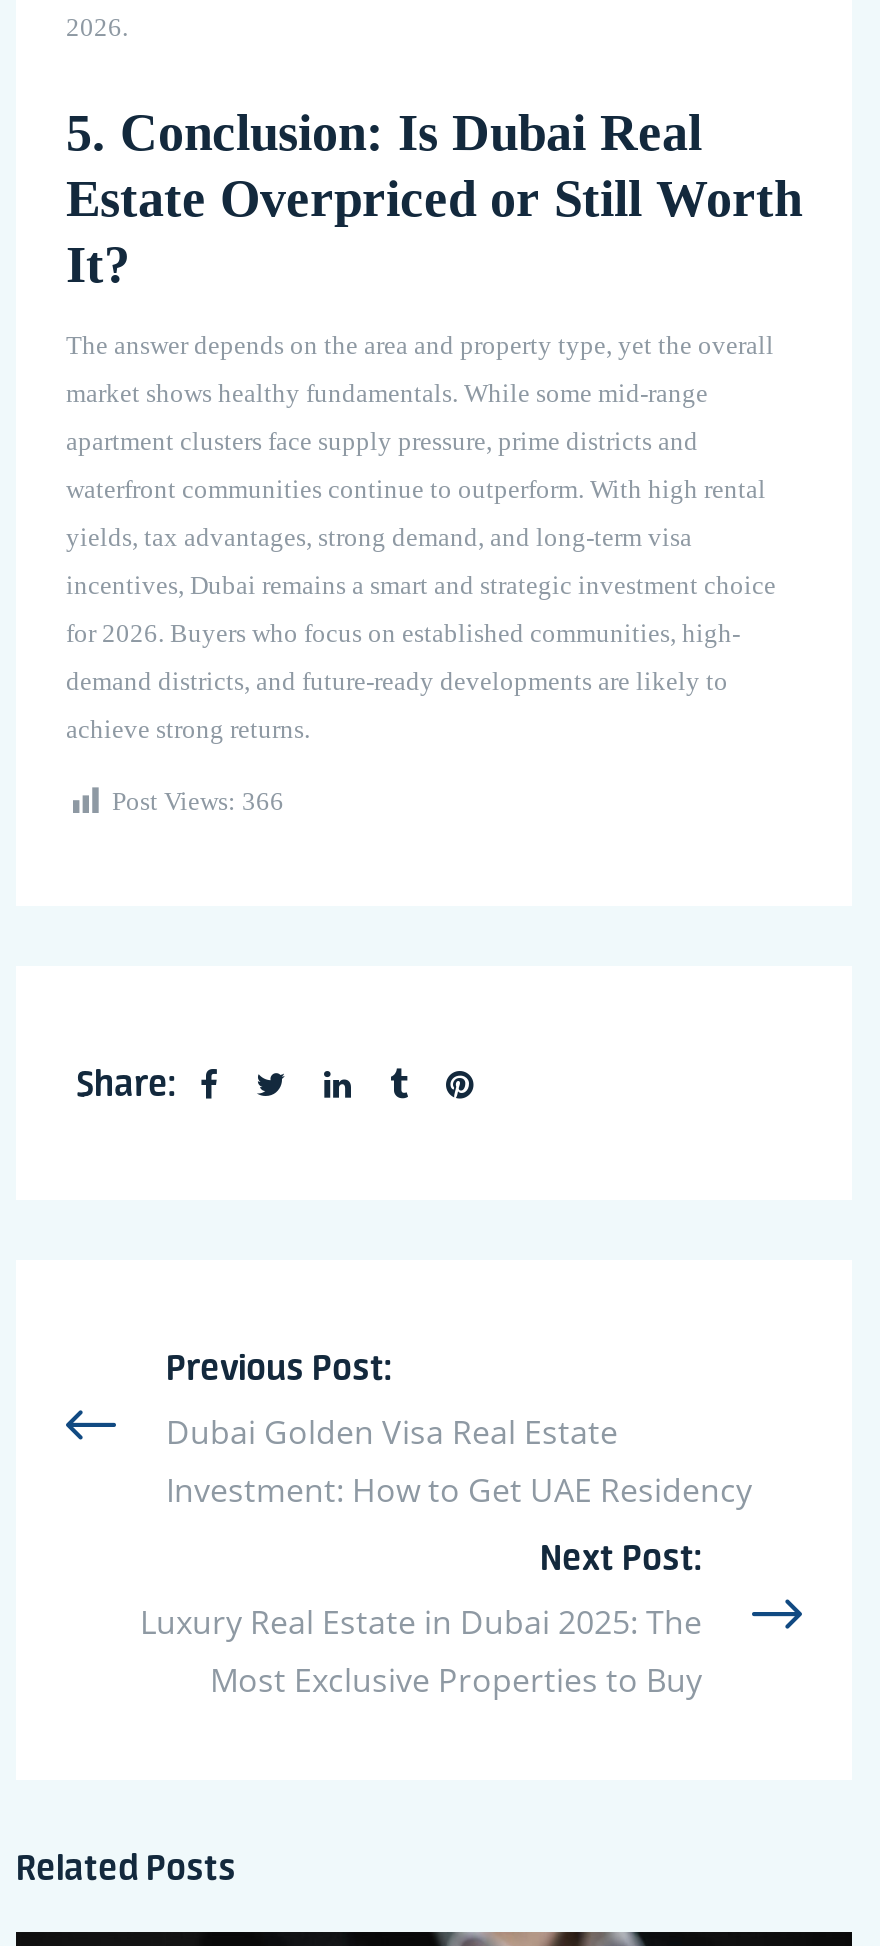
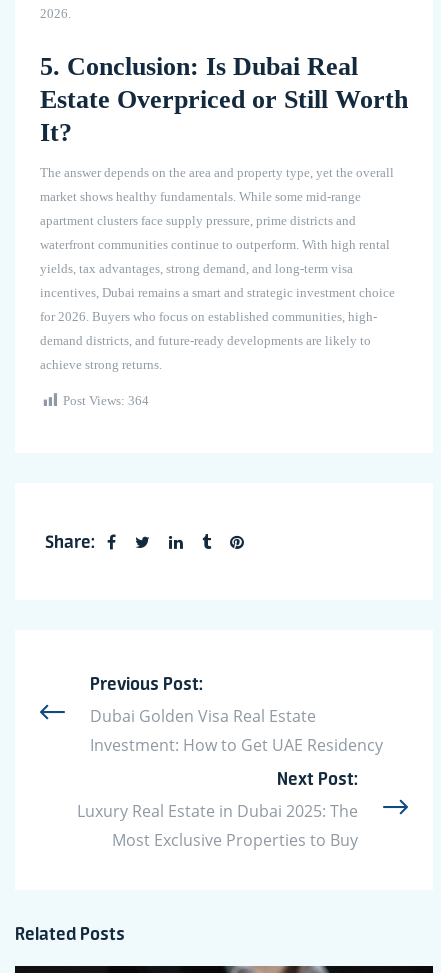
[112,785,284,815] Post Views: 366 -> [63,392,149,407] Post Views: 364

